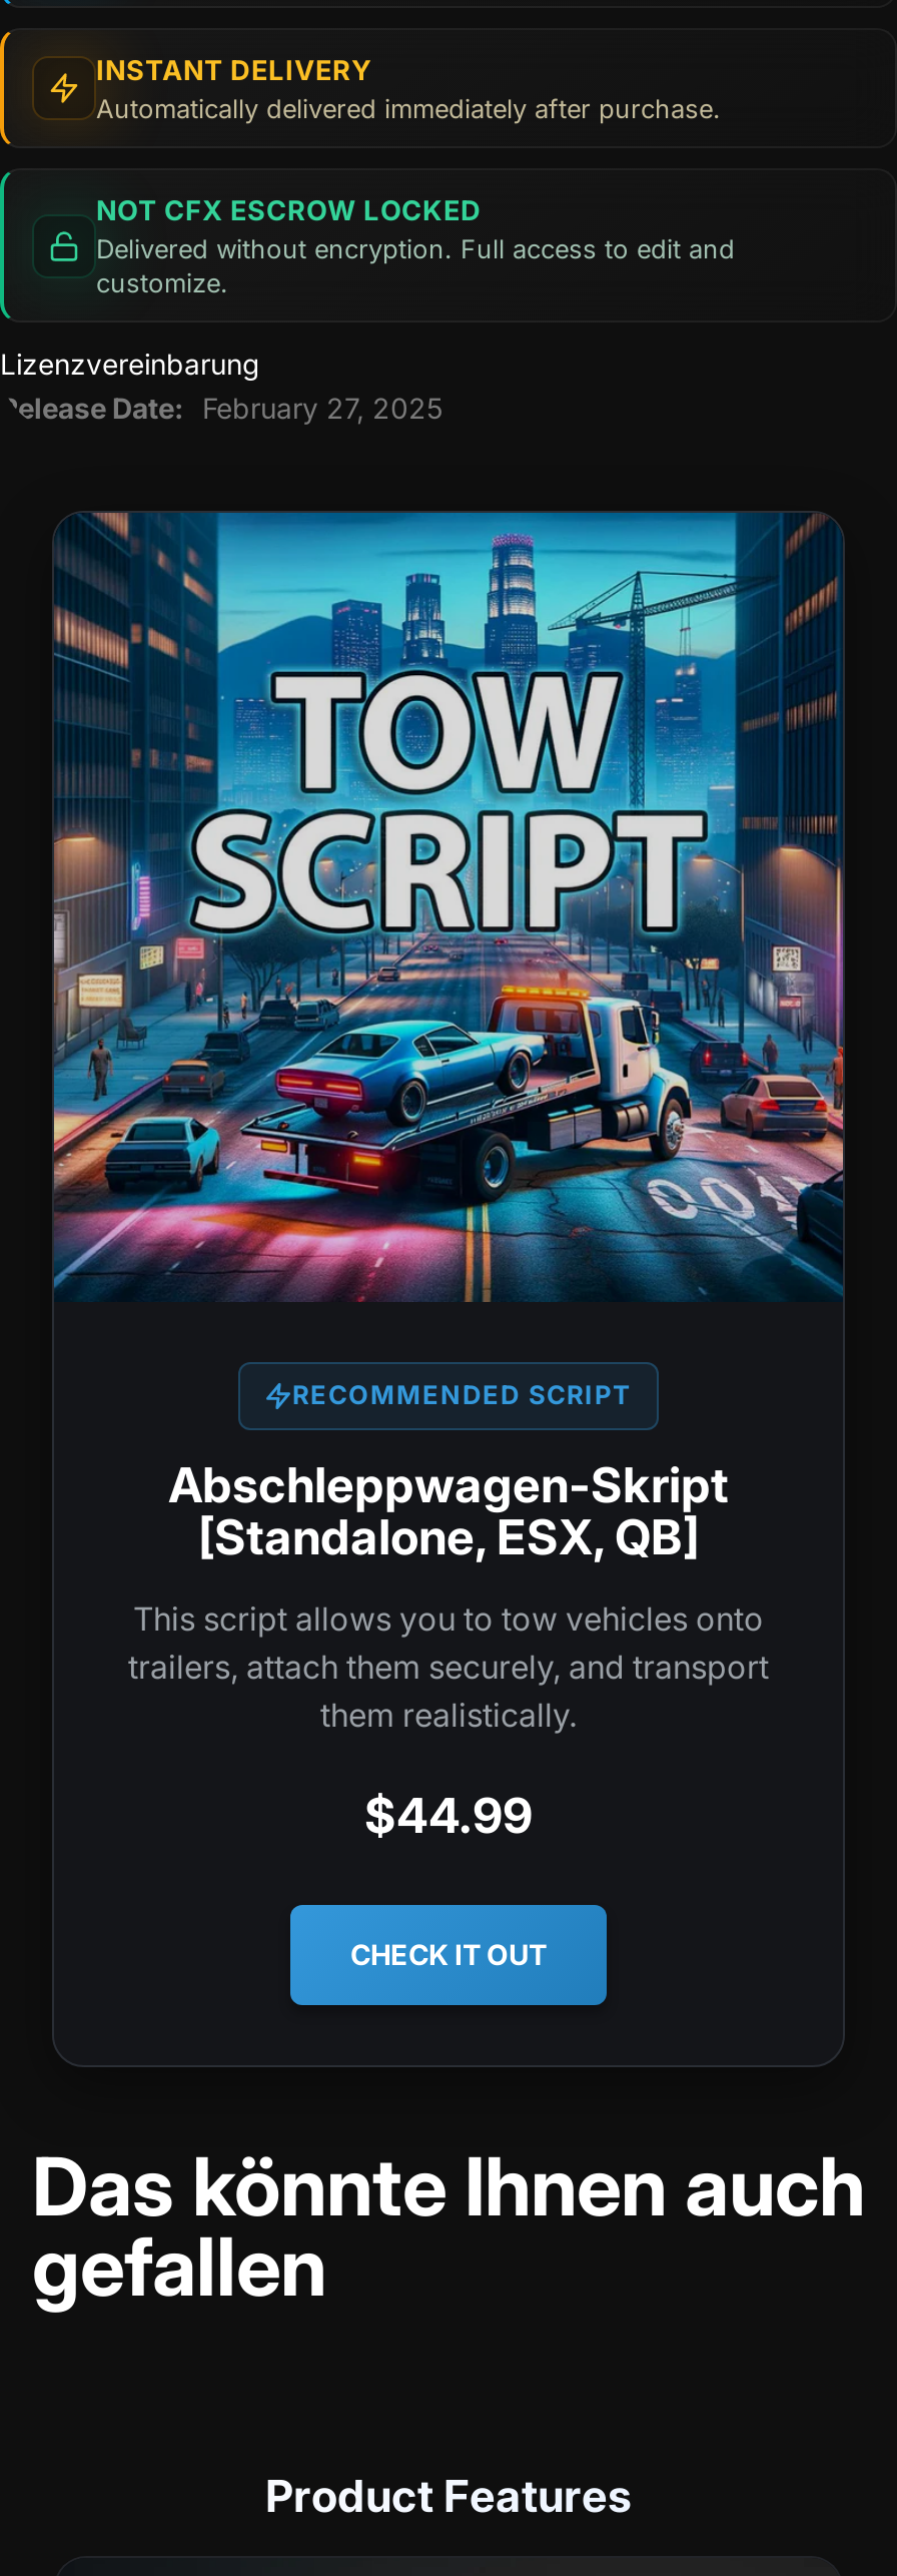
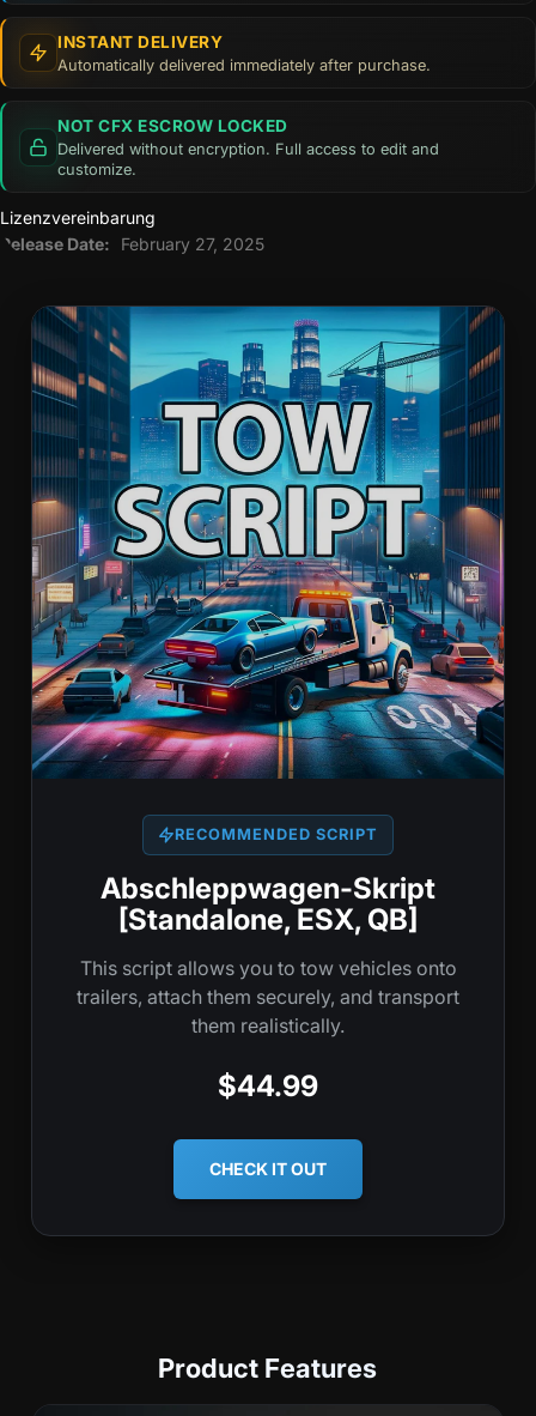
[32,2138,865,2316] Das könnte Ihnen auch | gefallen -> none

